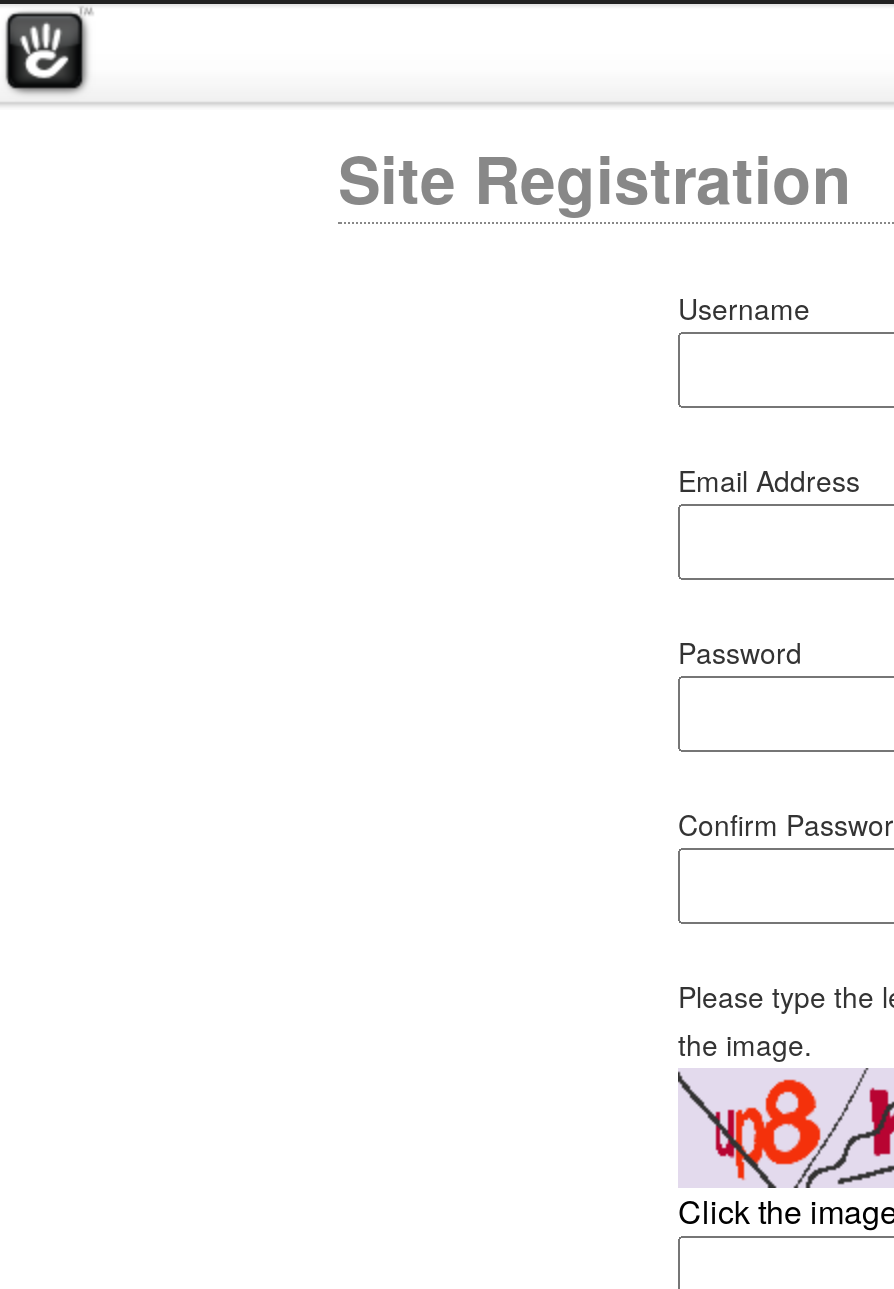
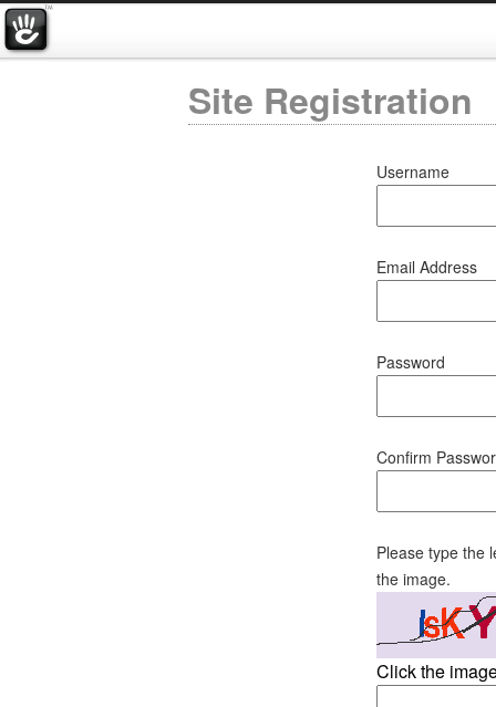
[676,1068,888,1184] [image] -> [376,595,493,656] [image]

